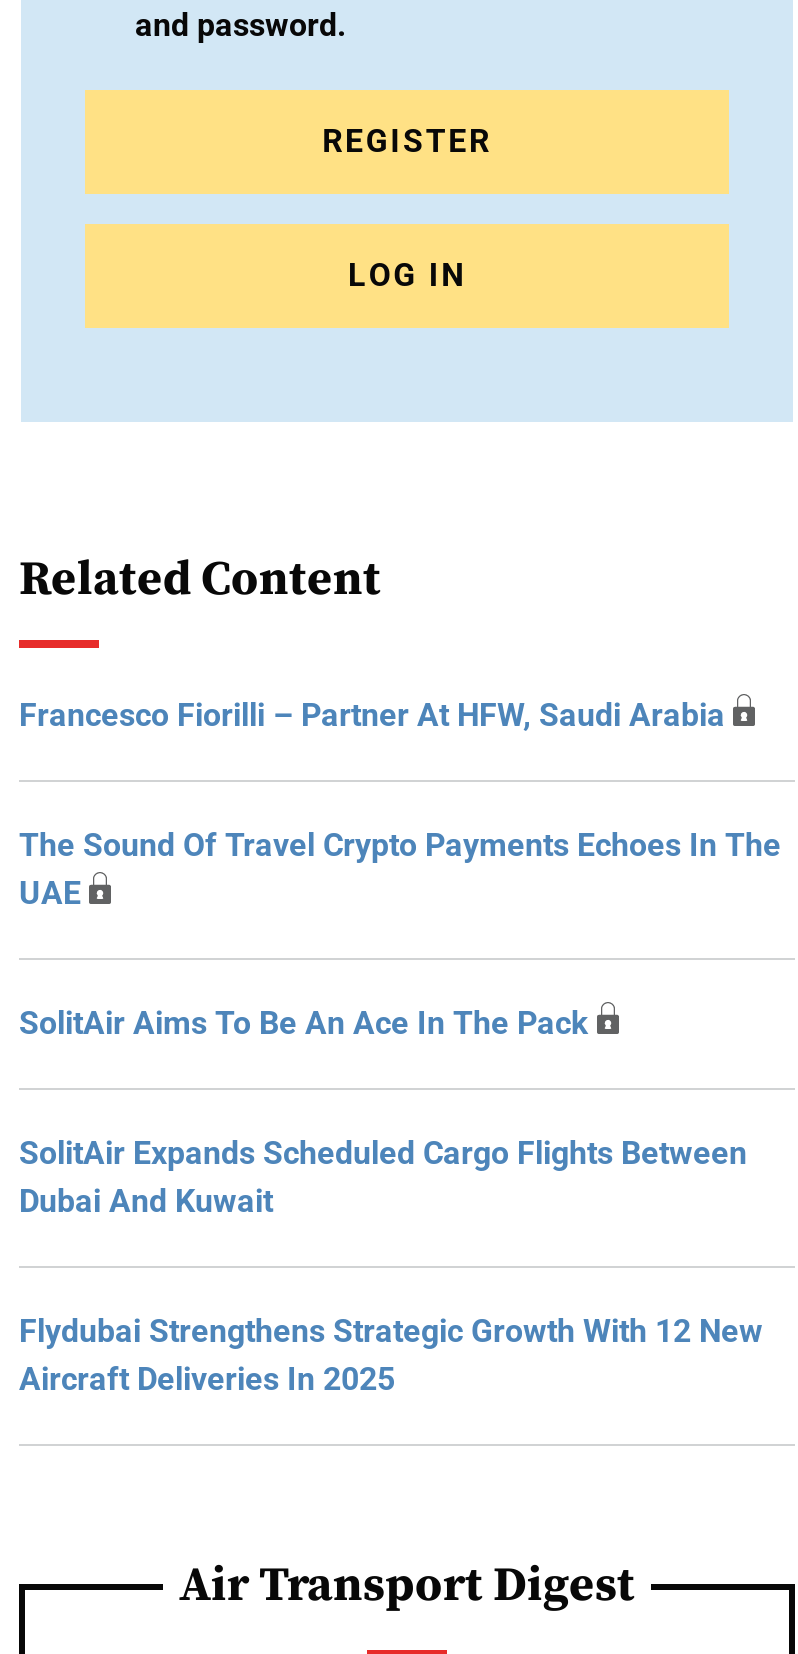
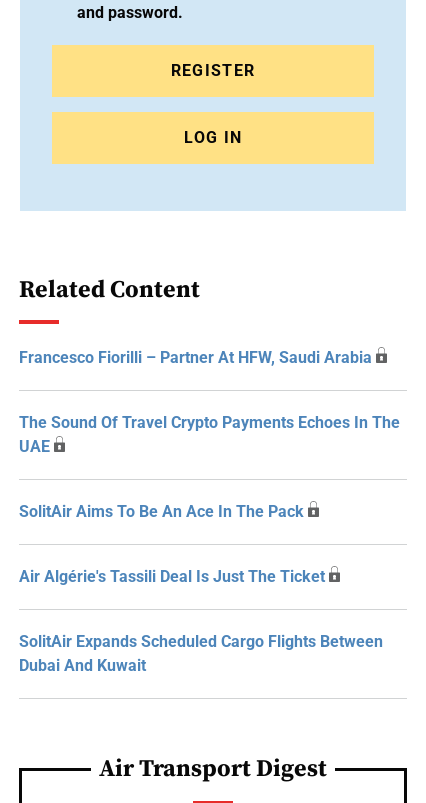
none -> [19,567,325,586] Air Algérie's Tassili Deal Is Just The Ticket
moved [19,1134,747,1220] -> [19,632,383,675]: SolitAir Expands Scheduled Cargo Flights Between | Dubai And Kuwait
[19,1312,763,1398] Flydubai Strengthens Strategic Growth With 12 New | Aircraft Deliveries In 2025 -> none

